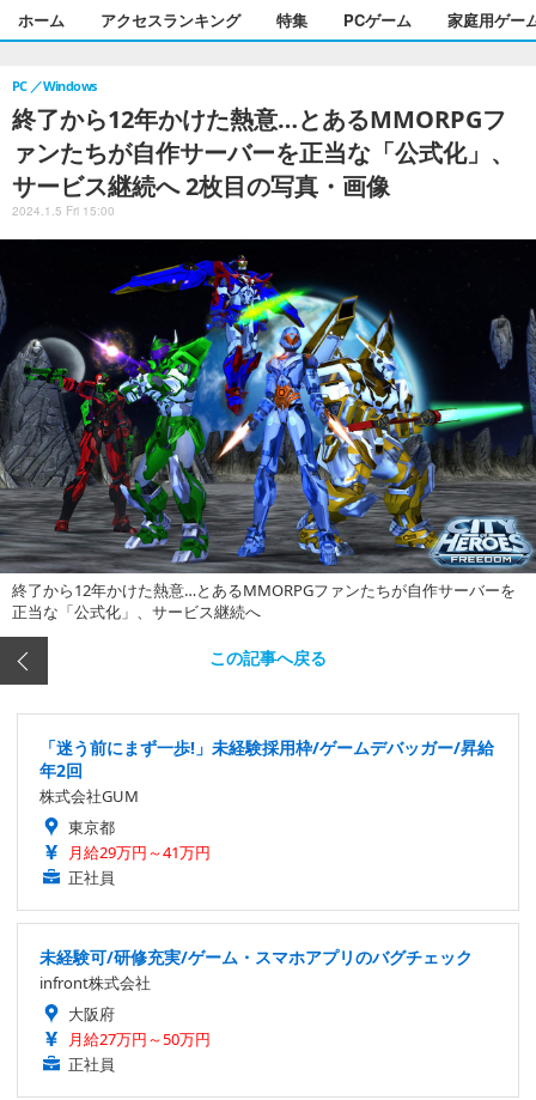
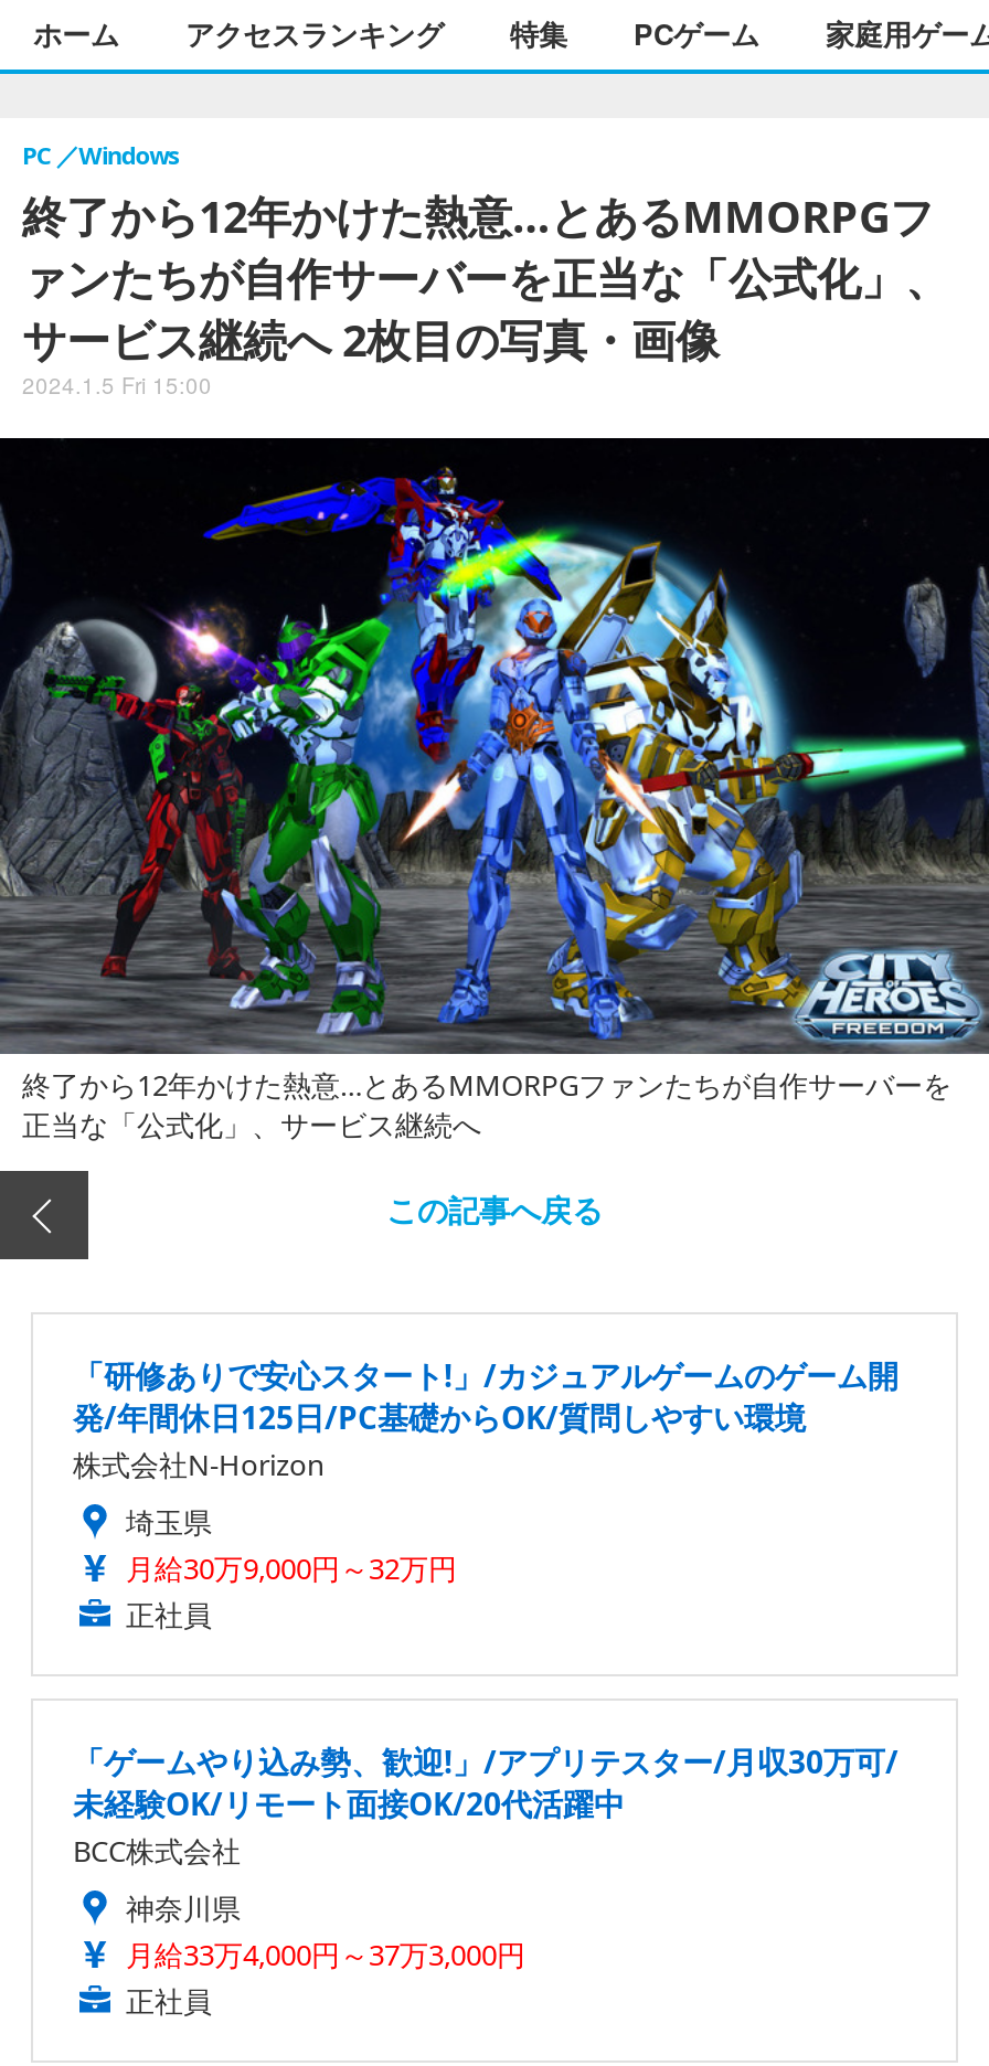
[39,737,494,864] 「迷う前にまず一歩!」未経験採用枠/ゲームデバッガー/昇給 | 年2回 | 株式会社GUM | 東京都 | 月給29万円～41万円 -> [73,1355,898,1589] 「研修ありで安心スタート!」/カジュアルゲームのゲーム開 | 発/年間休日125日/PC基礎からOK/質問しやすい環境 | 株式会社N-Horizon | 埼玉県 | 月給30万9,000円～32万円
[39,946,473,1050] 未経験可/研修充実/ゲーム・スマホアプリのバグチェック | infront株式会社 | 大阪府 | 月給27万円～50万円 -> [73,1742,898,1976] 「ゲームやり込み勢、歓迎!」/アプリテスター/月収30万可/ | 未経験OK/リモート面接OK/20代活躍中 | BCC株式会社 | 神奈川県 | 月給33万4,000円～37万3,000円

